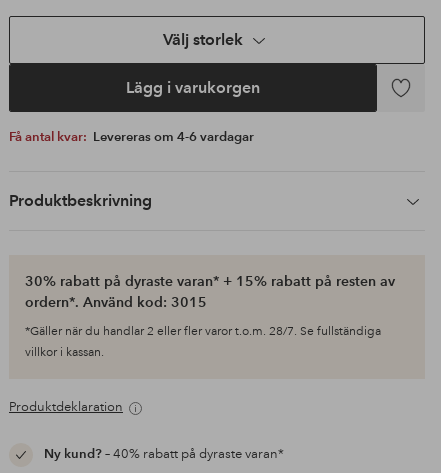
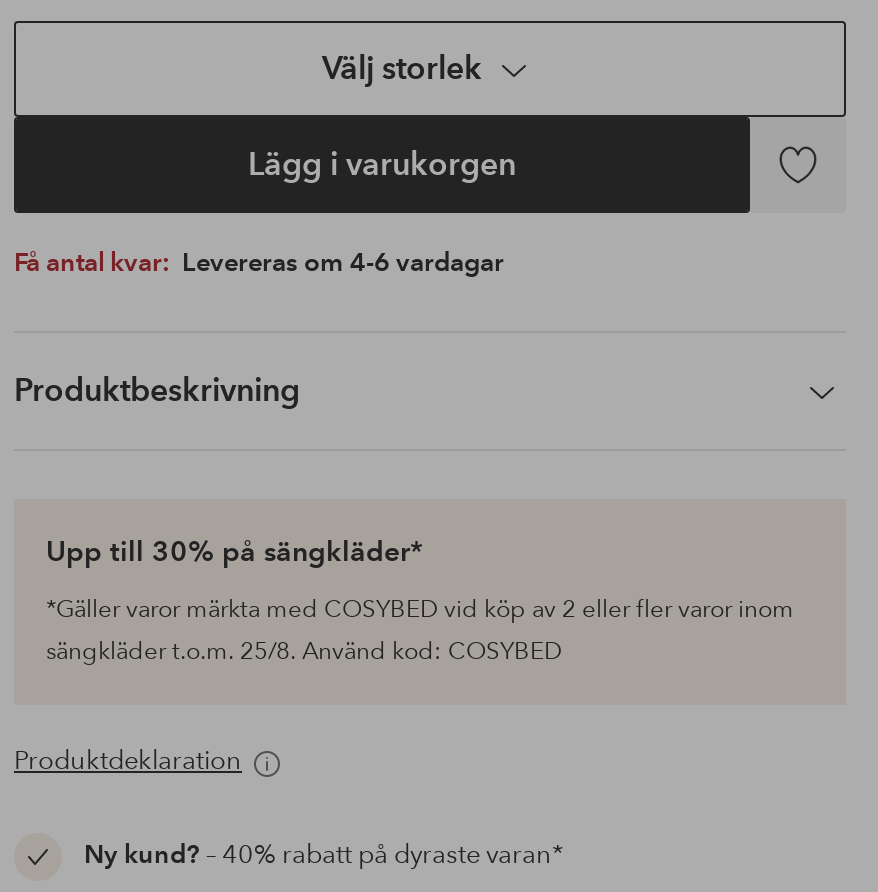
[25,272,395,311] 30% rabatt på dyraste varan* + 15% rabatt på resten av | ordern*. Använd kod: 3015 -> [46,534,422,570] Upp till 30% på sängkläder*
[25,324,381,360] *Gäller när du handlar 2 eller fler varor t.o.m. 28/7. Se fullständiga | villkor i kassan. -> [46,596,794,668] *Gäller varor märkta med COSYBED vid köp av 2 eller fler varor inom | sängkläder t.o.m. 25/8. Använd kod: COSYBED

